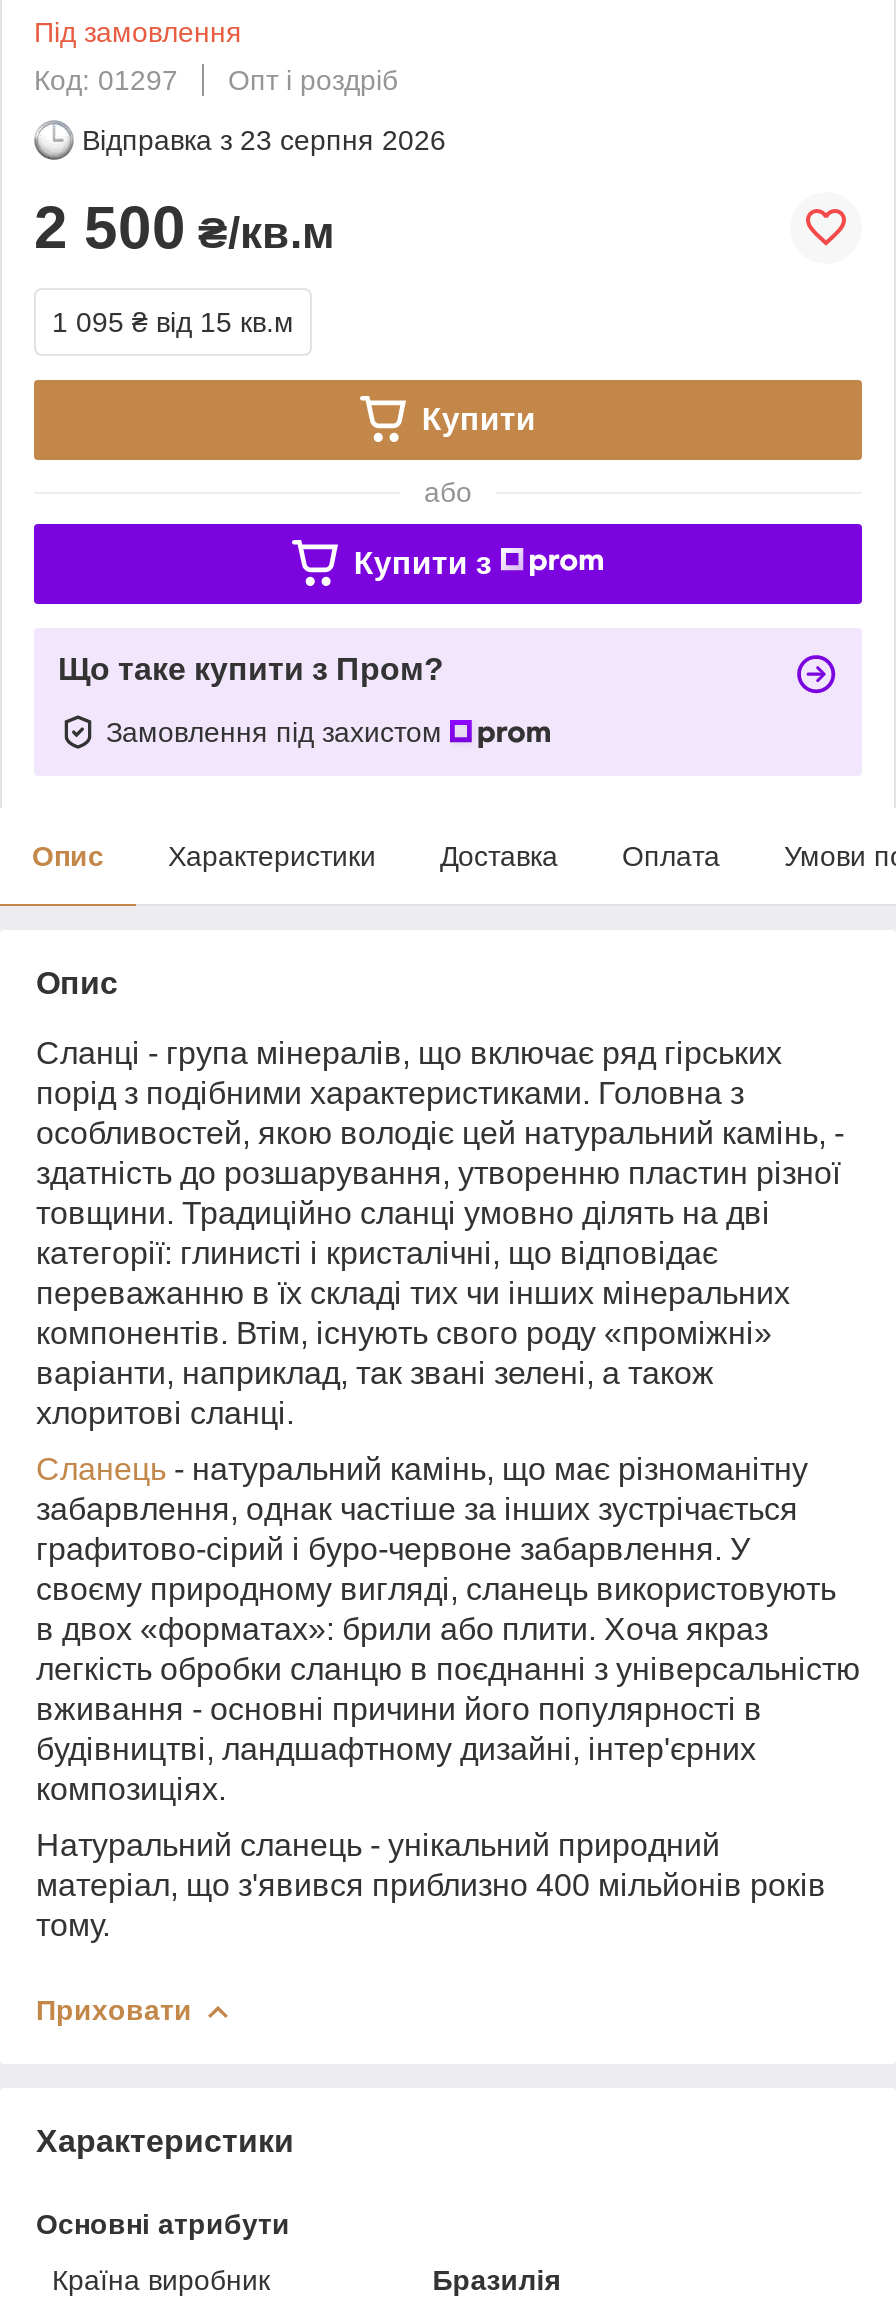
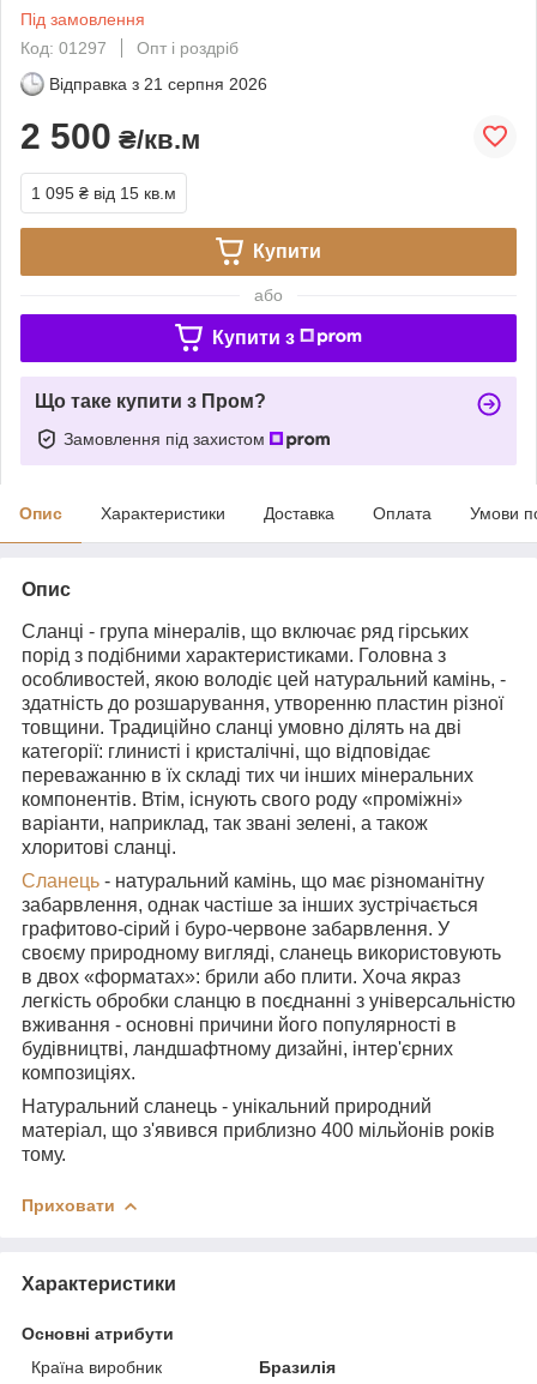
[82,124,446,156] Відправка з 23 серпня 2026 -> [49,74,267,93] Відправка з 21 серпня 2026

